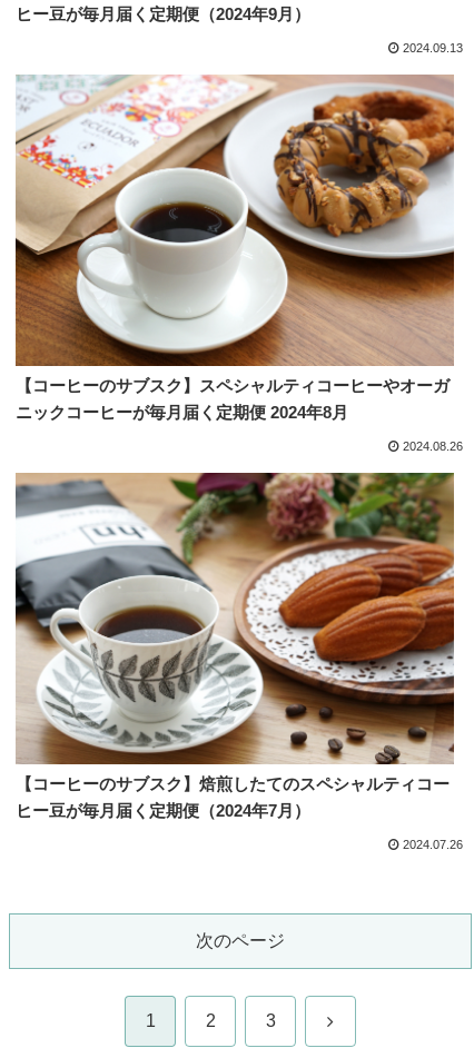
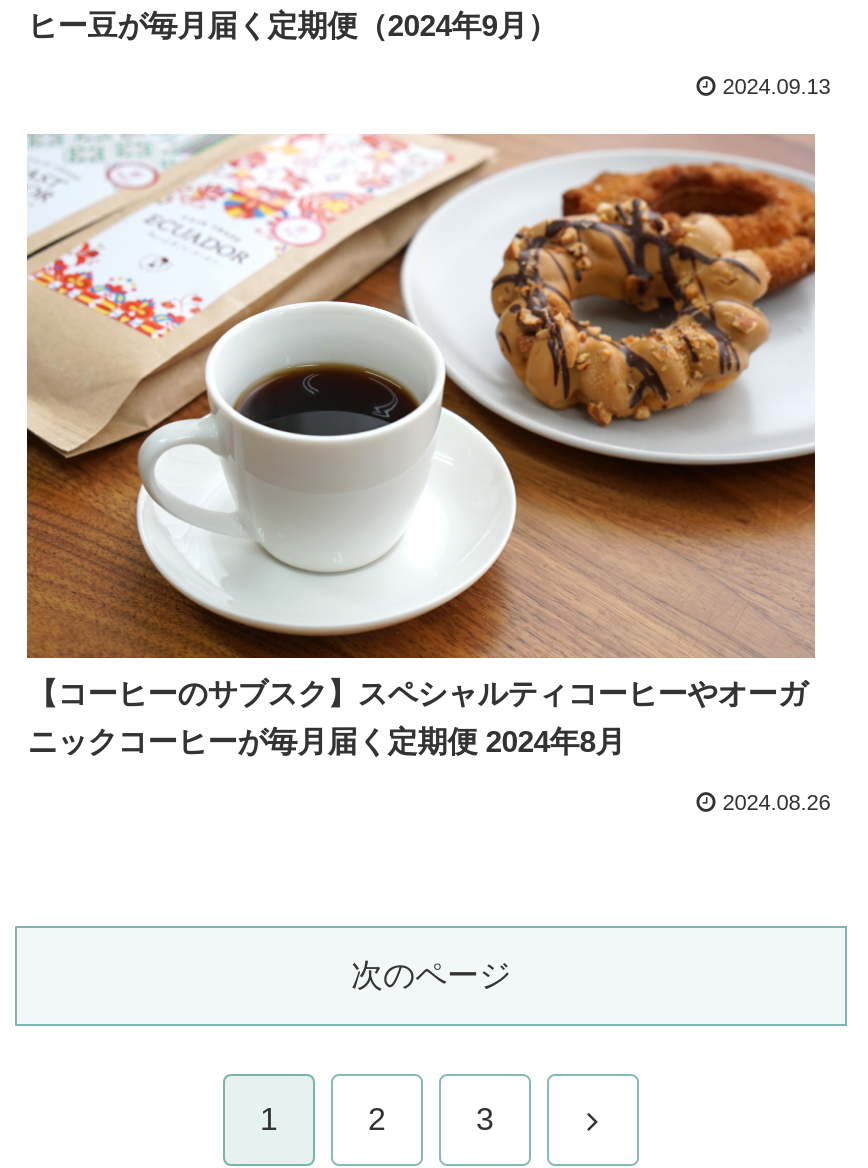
[14,472,463,851] [image] | 【コーヒーのサブスク】焙煎したてのスペシャルティコー | ヒー豆が毎月届く定期便（2024年7月） | 2024.07.26 -> none

